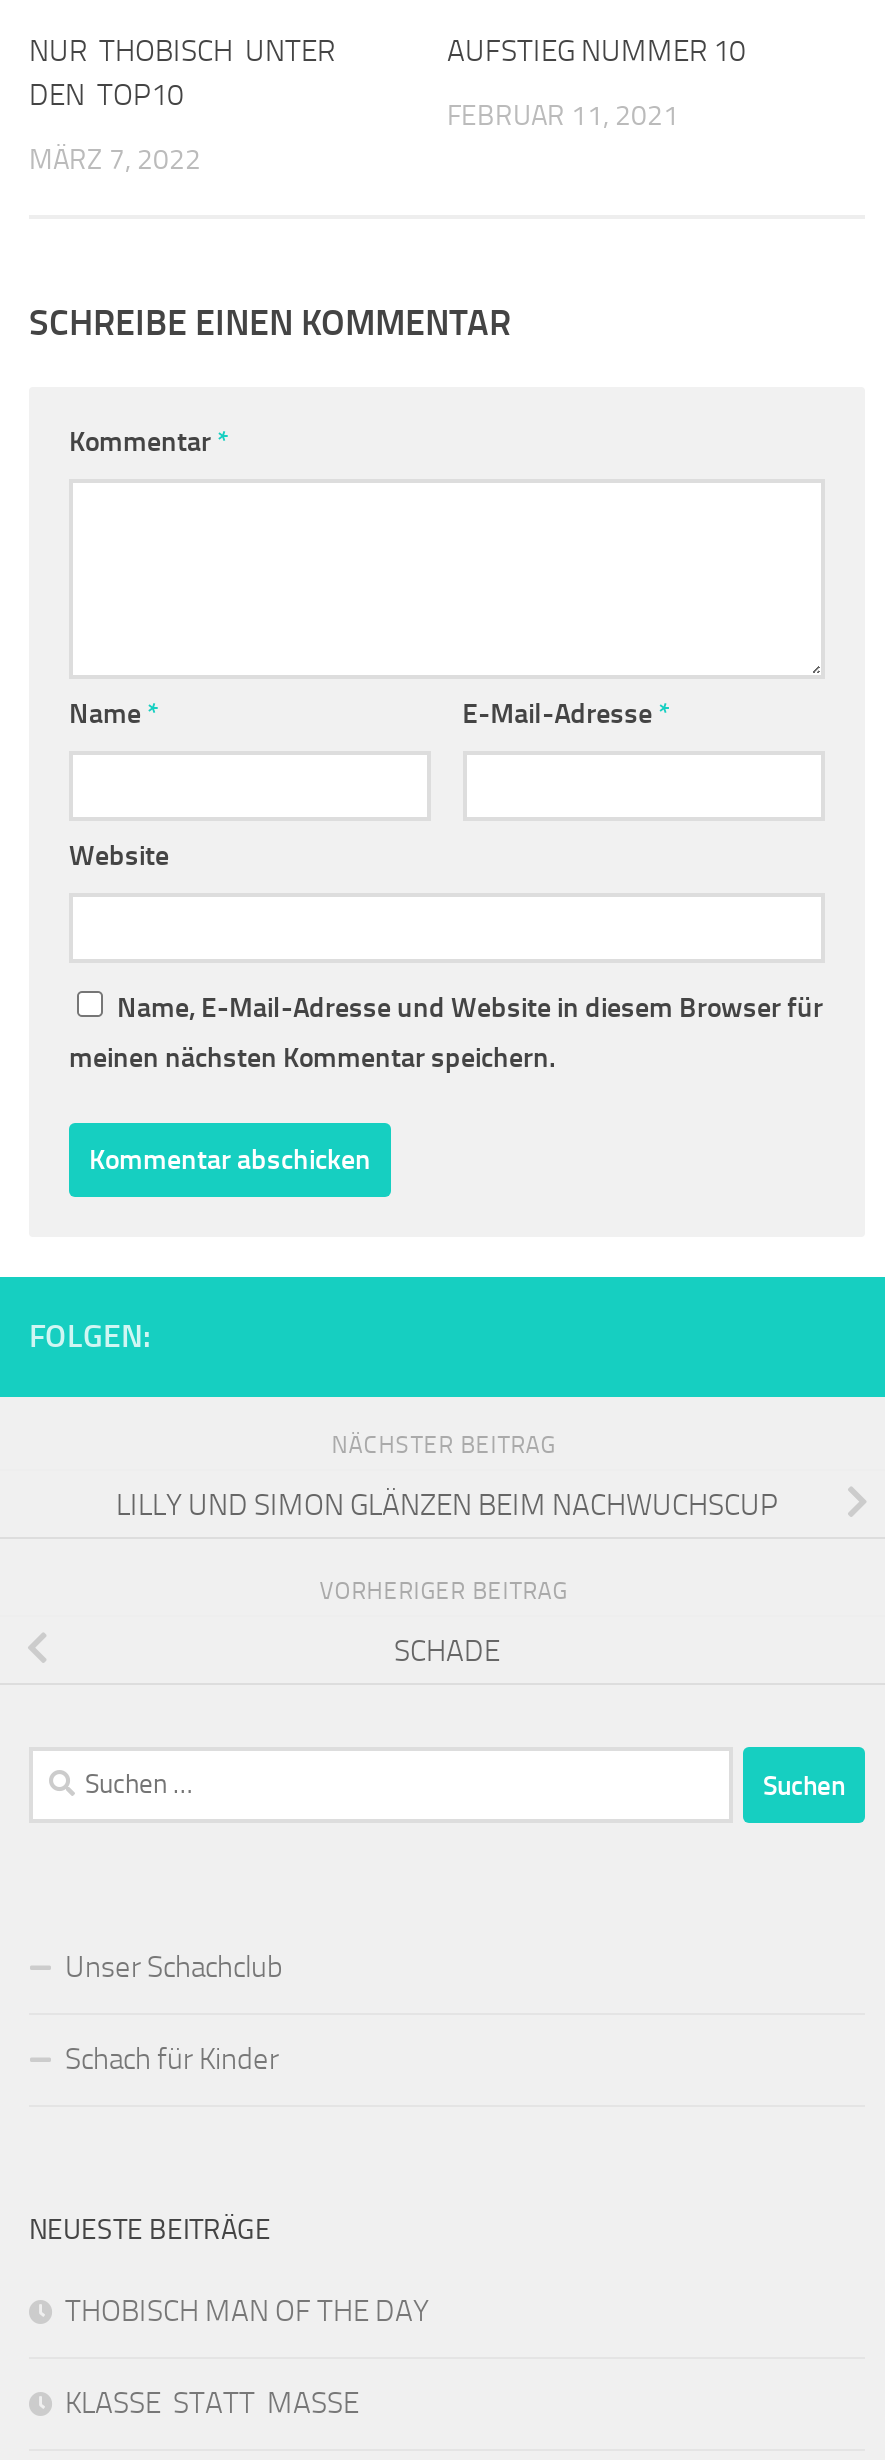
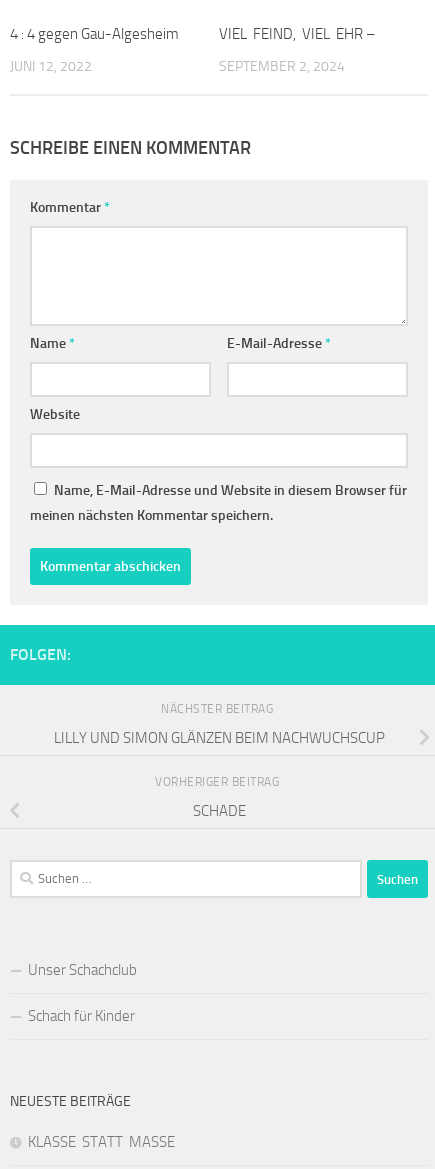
[29,34,341,114] NUR THOBISCH UNTER | DEN TOP10 -> [10,25,179,43] 4 : 4 gegen Gau-Algesheim
[447,34,745,70] AUFSTIEG NUMMER 10 -> [219,25,376,43] VIEL FEIND, VIEL EHR –
[447,100,679,134] FEBRUAR 11, 2021 -> [219,58,345,75] SEPTEMBER 2, 2024
[29,144,201,178] MÄRZ 7, 2022 -> [10,58,92,75] JUNI 12, 2022
[65,2294,429,2330] THOBISCH MAN OF THE DAY -> none

